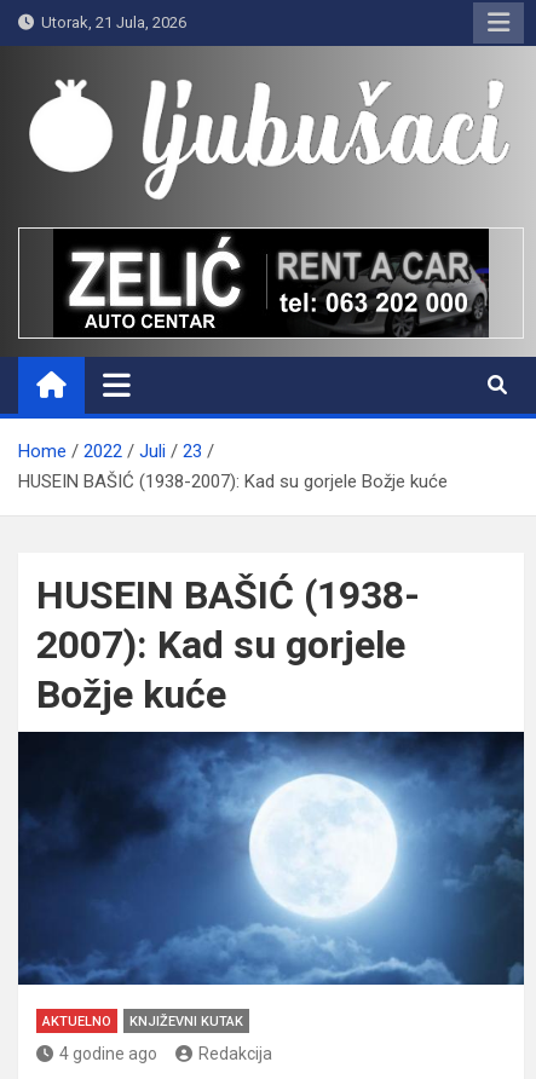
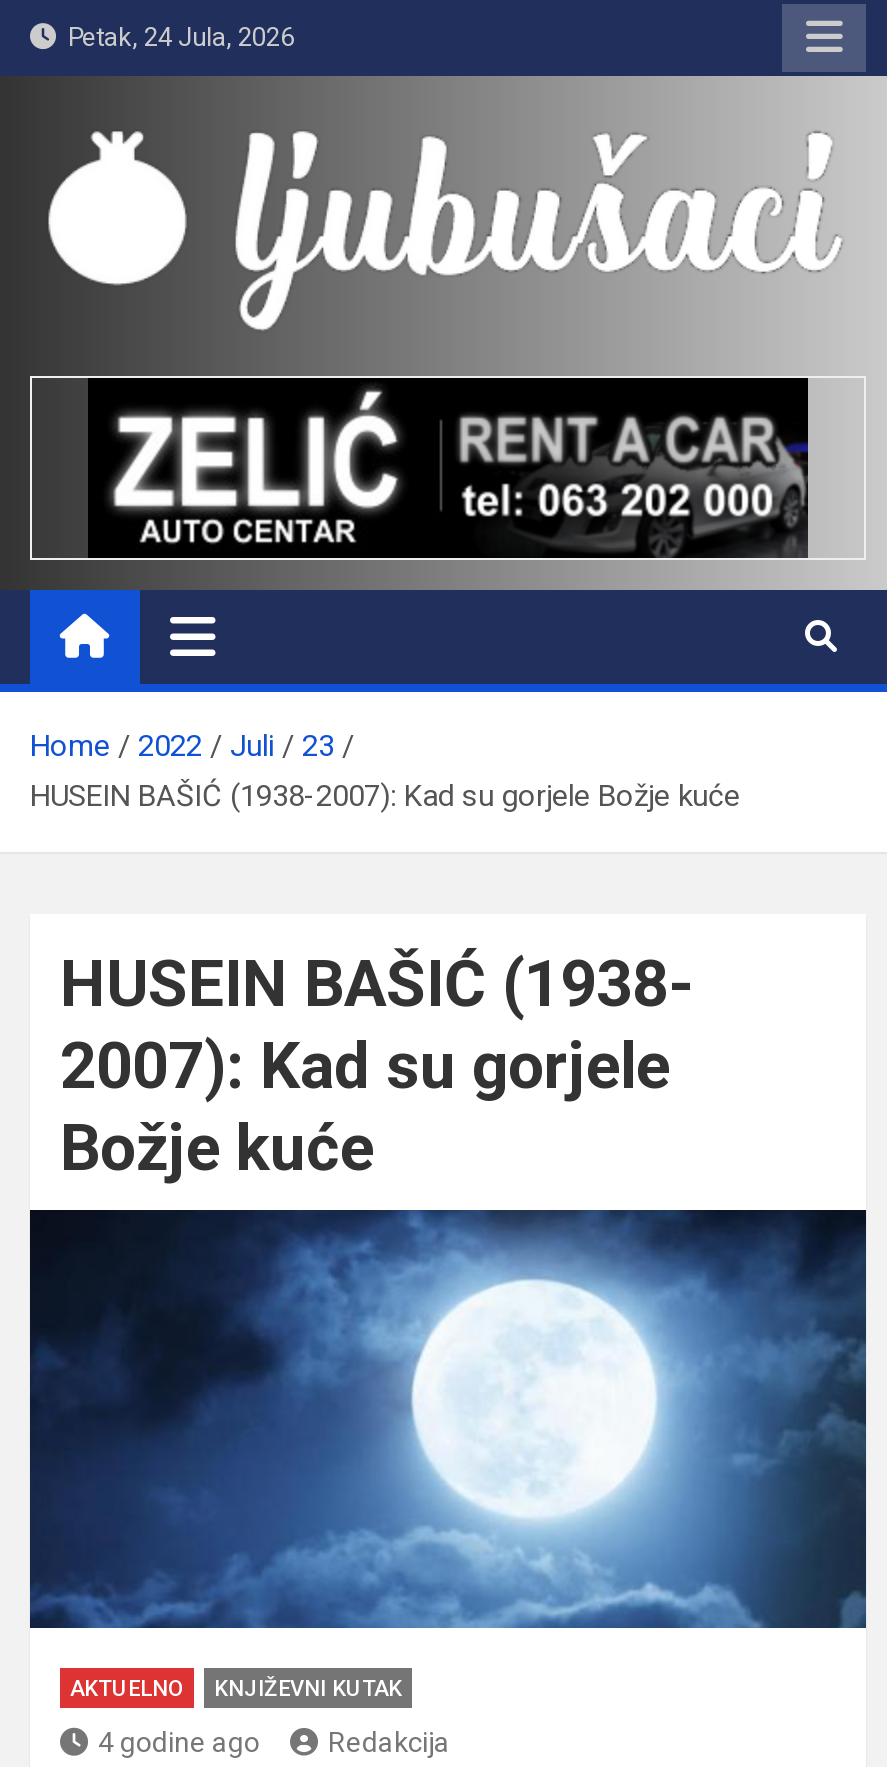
[34,13,186,31] Utorak, 21 Jula, 2026 -> [56,22,294,52] Petak, 24 Jula, 2026

